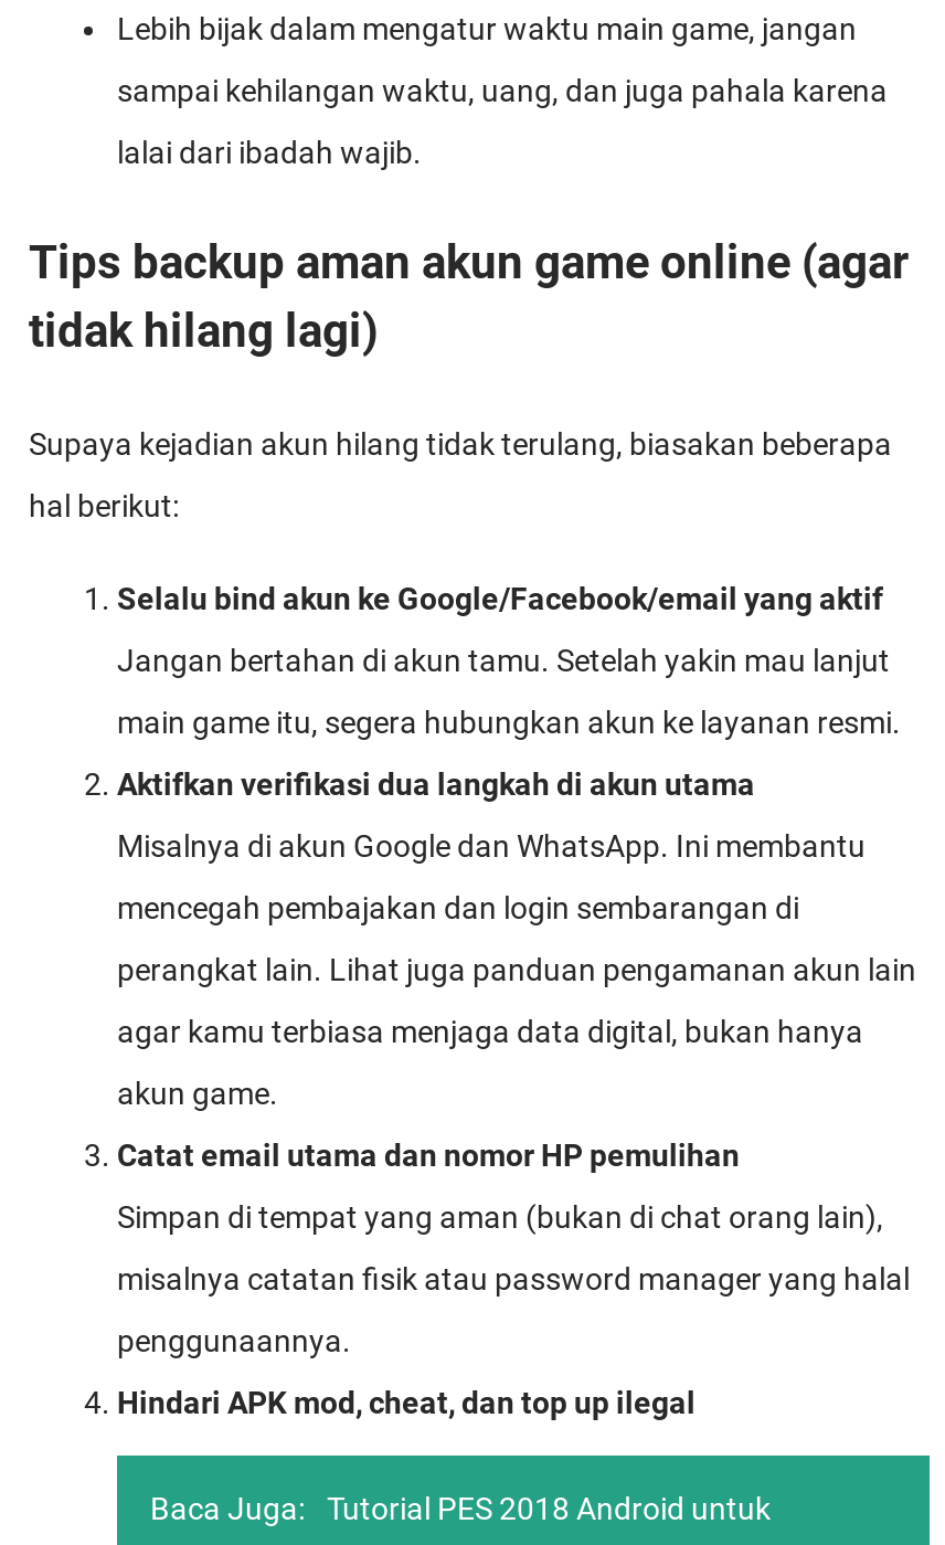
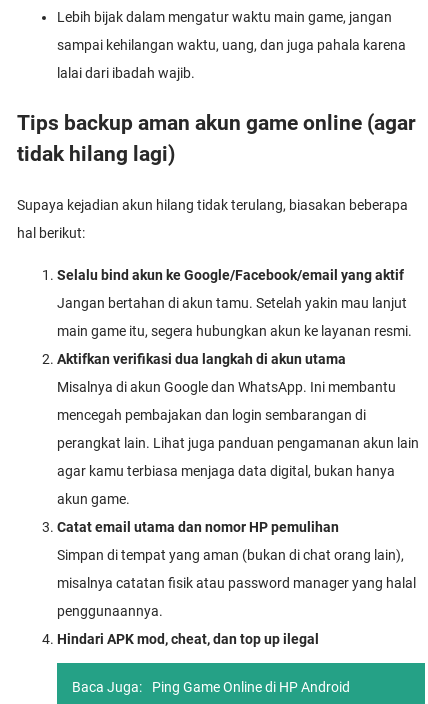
[327,1490,771,1526] Tutorial PES 2018 Android untuk -> [152,679,350,695] Ping Game Online di HP Android

